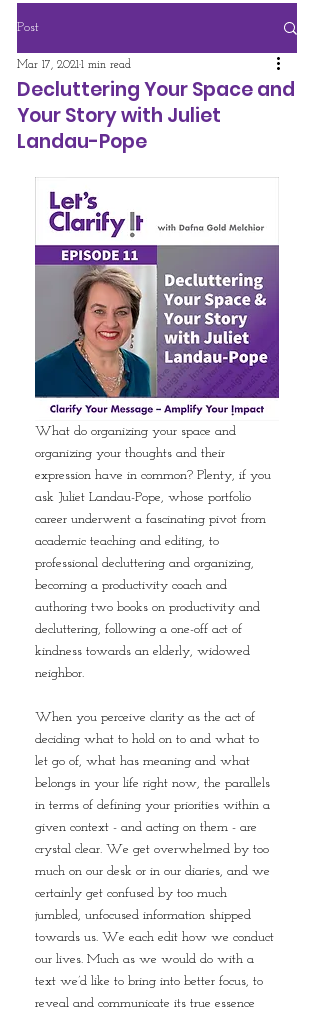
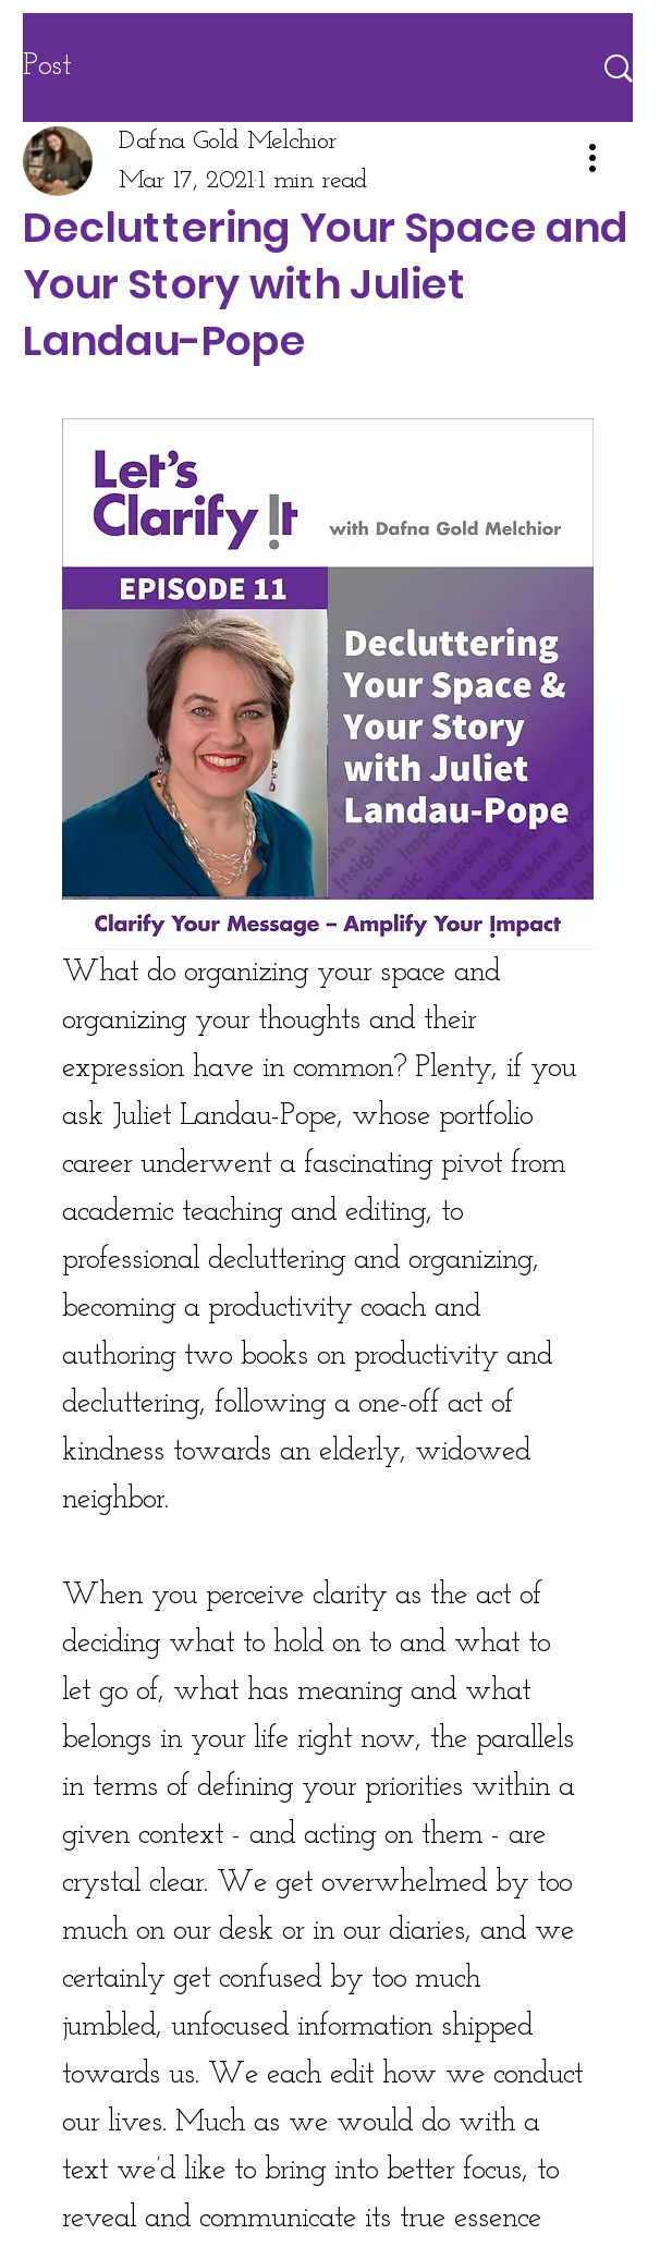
none -> [119,129,337,155] Dafna Gold Melchior

